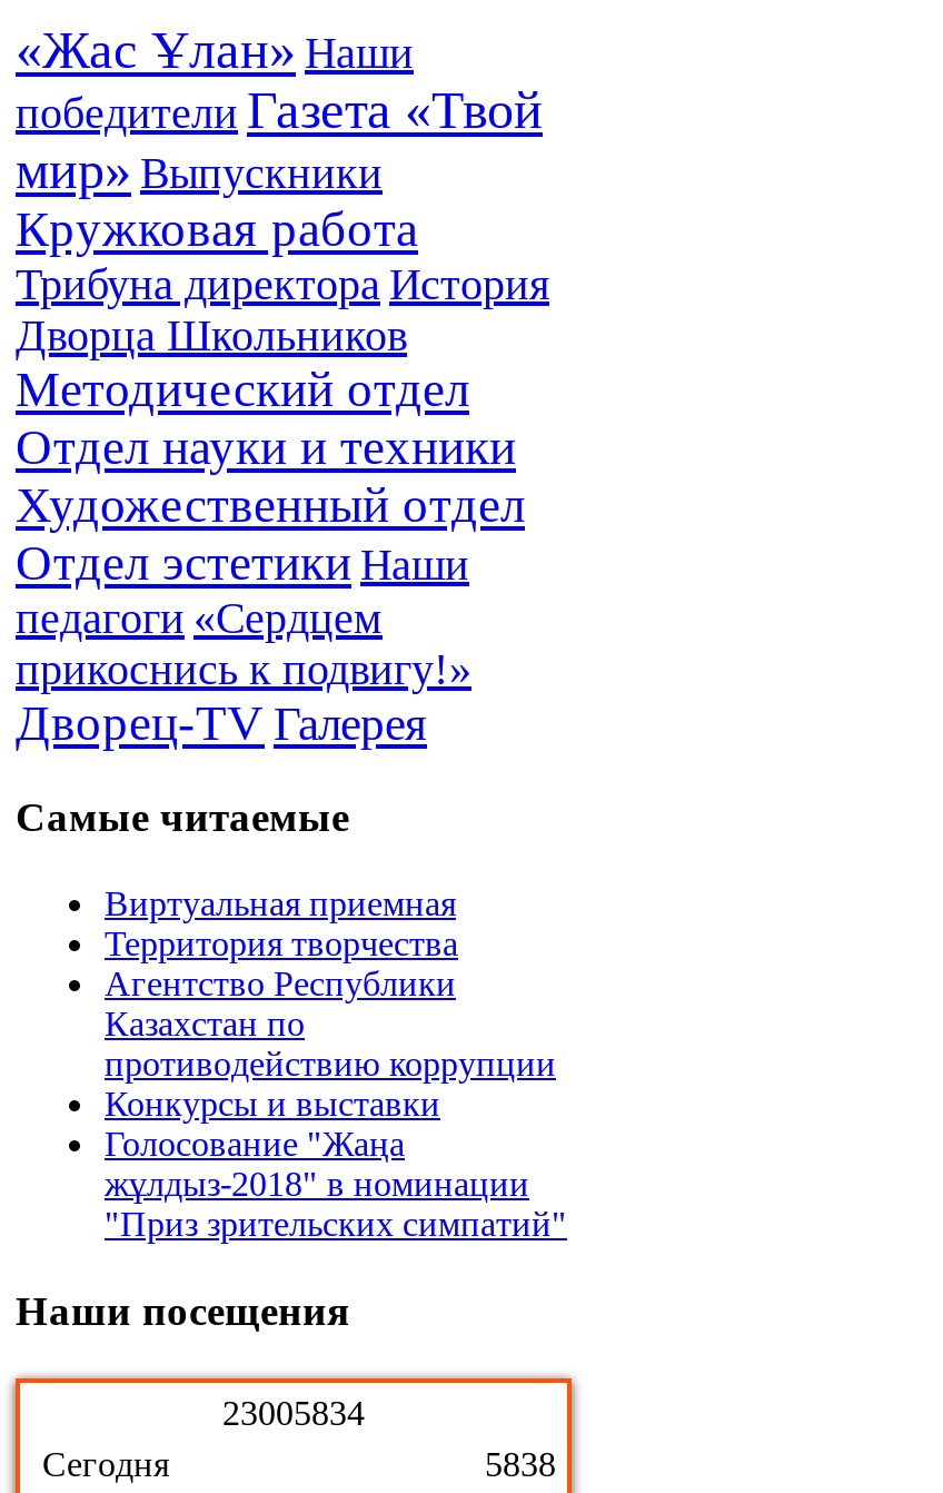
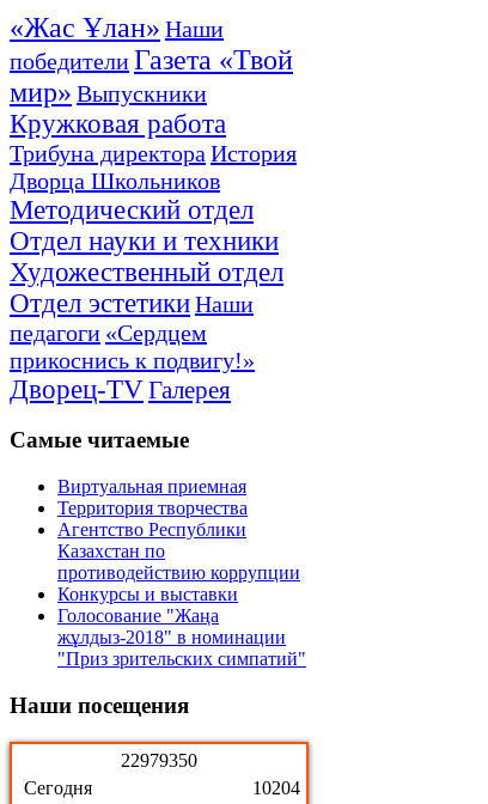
[222,1393,365,1431] 23005834 -> [121,750,197,770] 22979350
[485,1444,556,1482] 5838 -> [252,777,300,798] 10204

